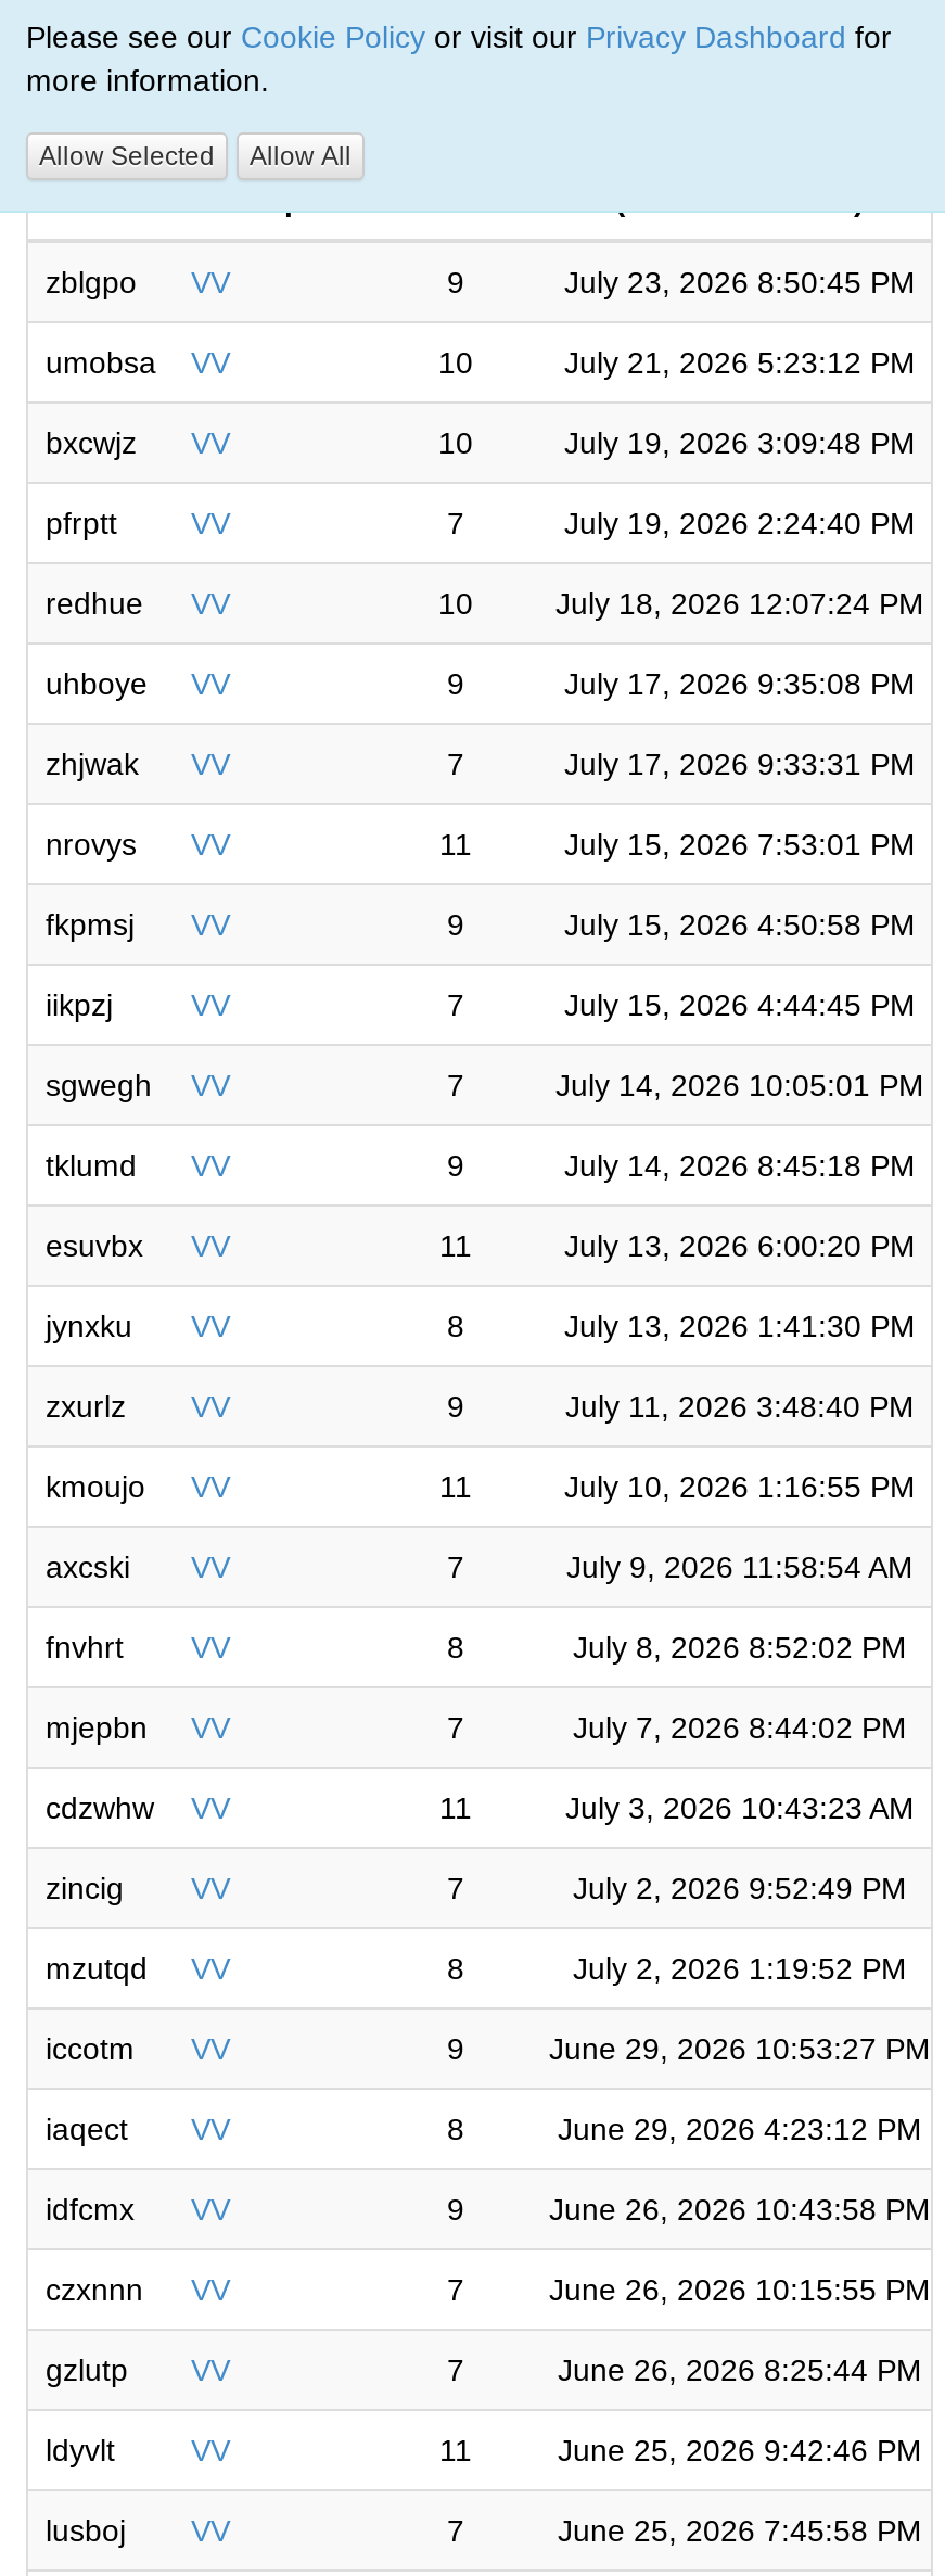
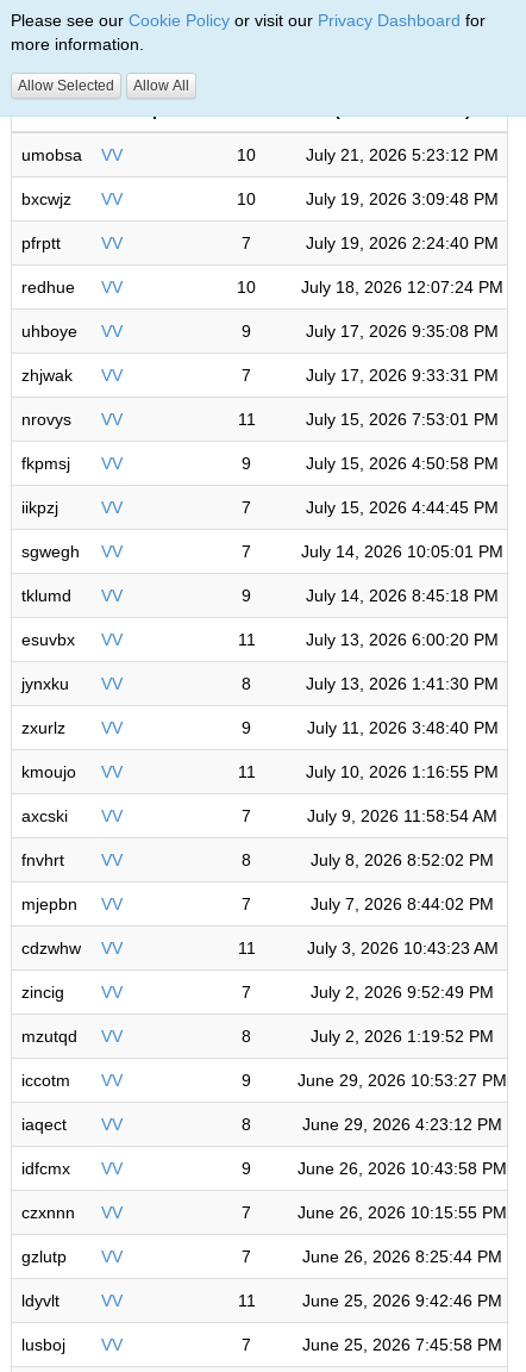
[46,265,916,299] zblgpo | VV | 9 | July 23, 2026 8:50:45 PM -> none

